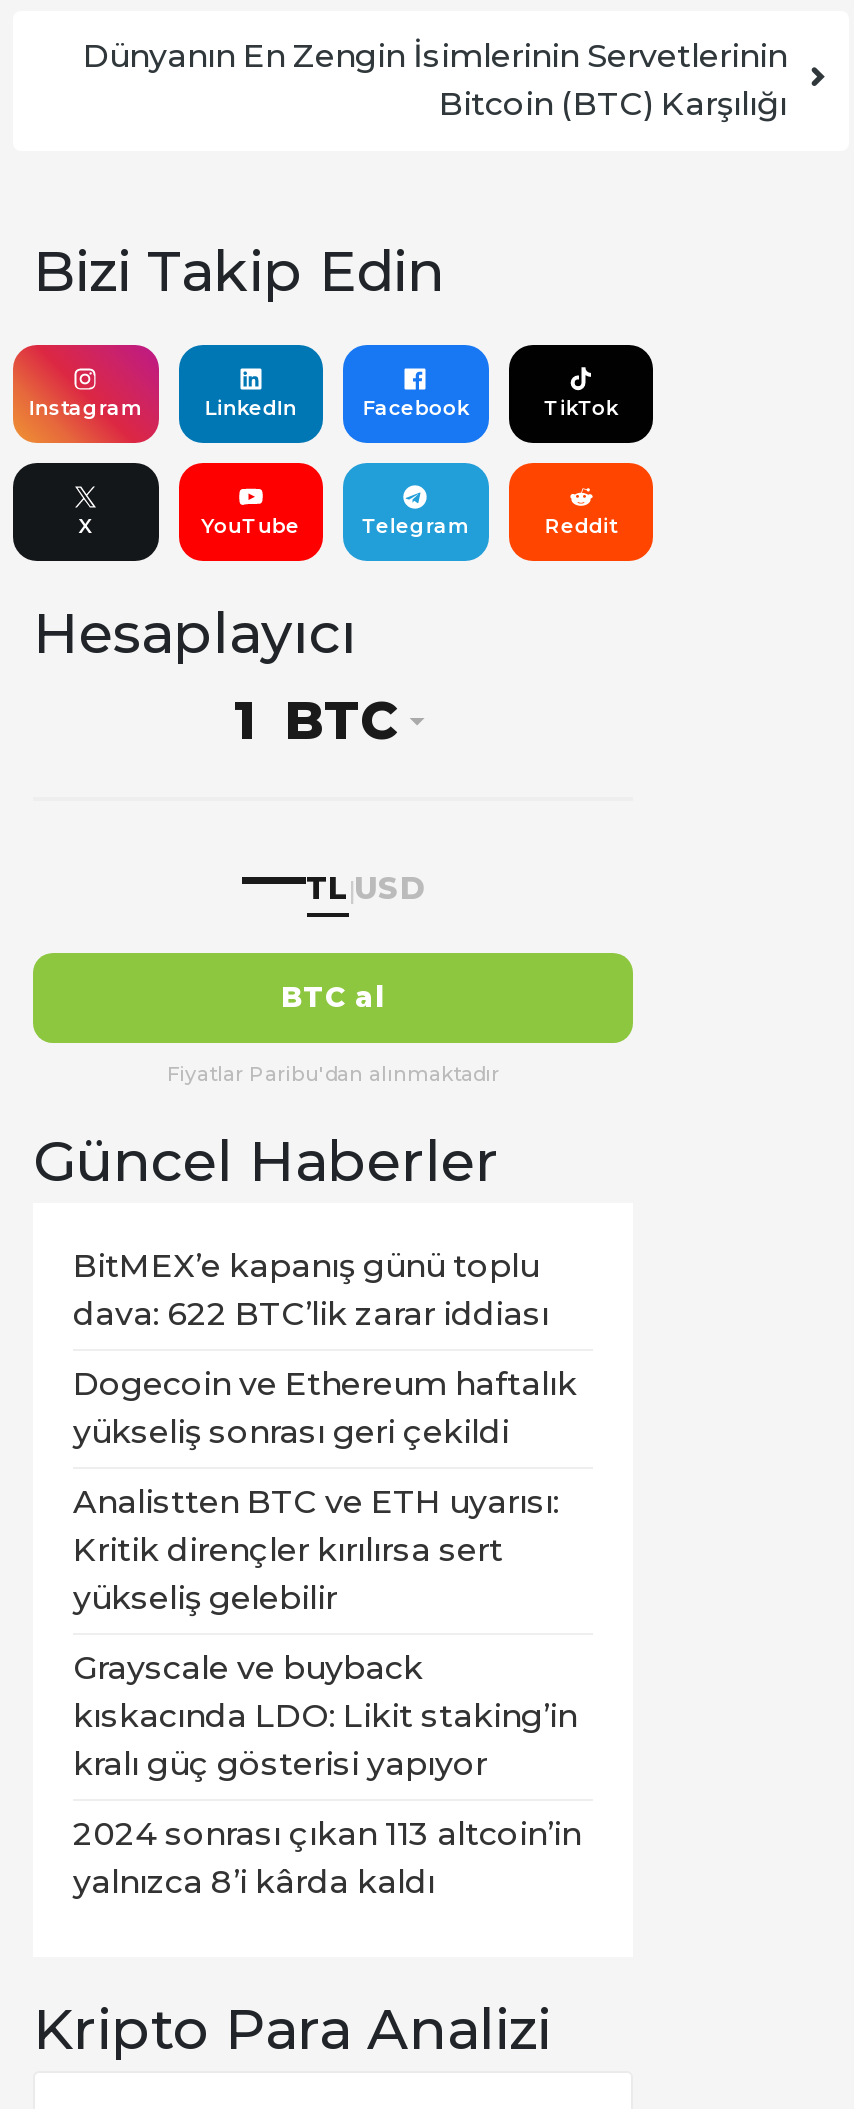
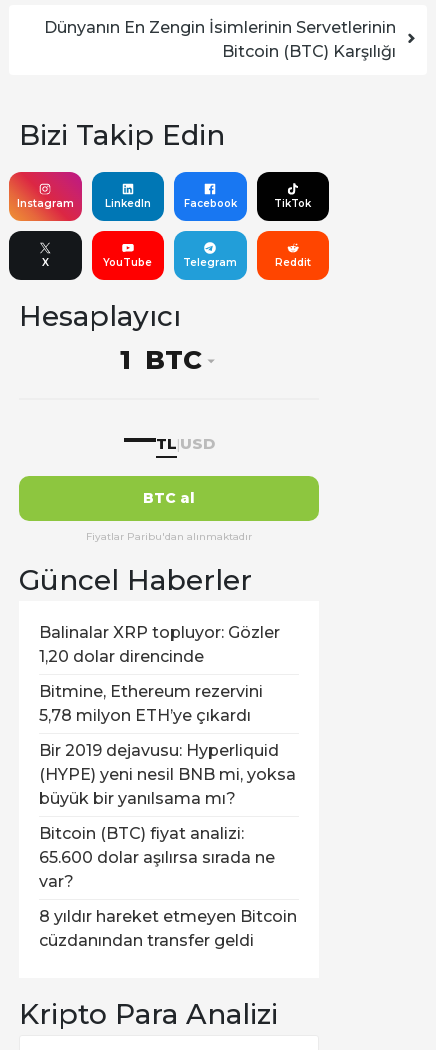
[73,1247,549,1333] BitMEX’e kapanış günü toplu | dava: 622 BTC’lik zarar iddiası -> [39,623,280,666] Balinalar XRP topluyor: Gözler | 1,20 dolar direncinde
[73,1365,577,1451] Dogecoin ve Ethereum haftalık | yükseliş sonrası geri çekildi -> [39,682,263,725] Bitmine, Ethereum rezervini | 5,78 milyon ETH’ye çıkardı
[73,1483,559,1617] Analistten BTC ve ETH uyarısı: | Kritik dirençler kırılırsa sert | yükseliş gelebilir -> [39,741,296,808] Bir 2019 dejavusu: Hyperliquid | (HYPE) yeni nesil BNB mi, yoksa | büyük bir yanılsama mı?
[73,1649,577,1783] Grayscale ve buyback | kıskacında LDO: Likit staking’in | kralı güç gösterisi yapıyor -> [39,824,275,891] Bitcoin (BTC) fiyat analizi: | 65.600 dolar aşılırsa sırada ne | var?
[73,1815,581,1901] 2024 sonrası çıkan 113 altcoin’in | yalnızca 8’i kârda kaldı -> [39,907,297,950] 8 yıldır hareket etmeyen Bitcoin | cüzdanından transfer geldi

